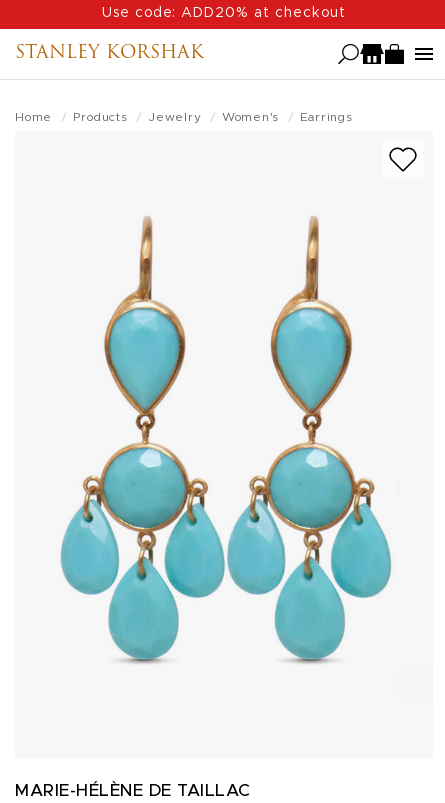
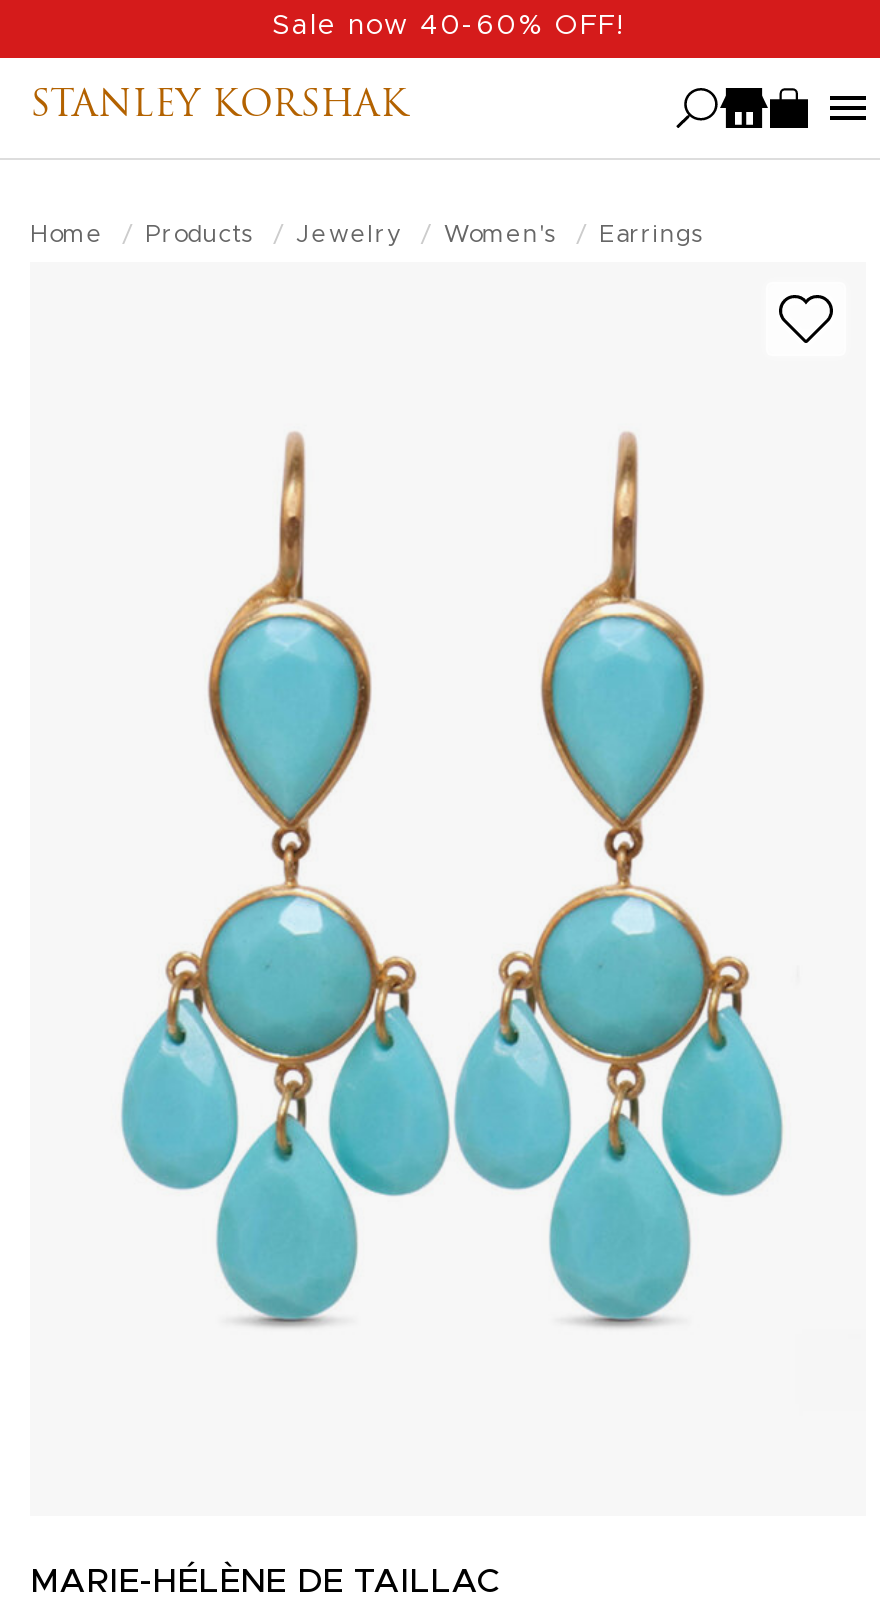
[102,6,346,20] Use code: ADD20% at checkout -> [272,12,624,40] Sale now 40-60% OFF!

